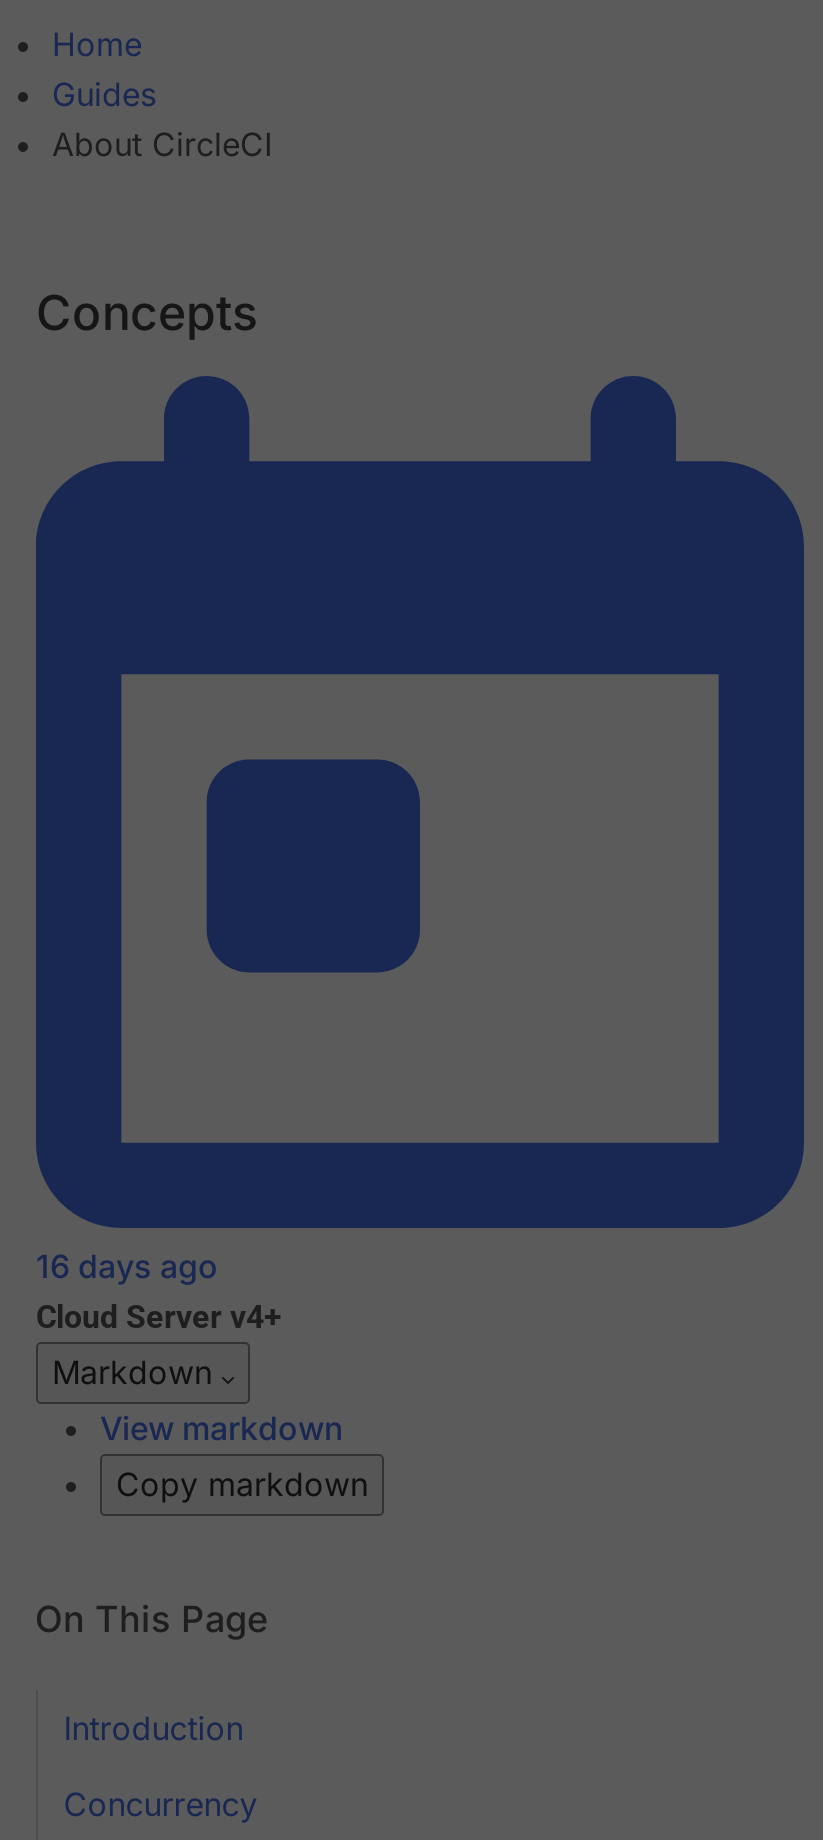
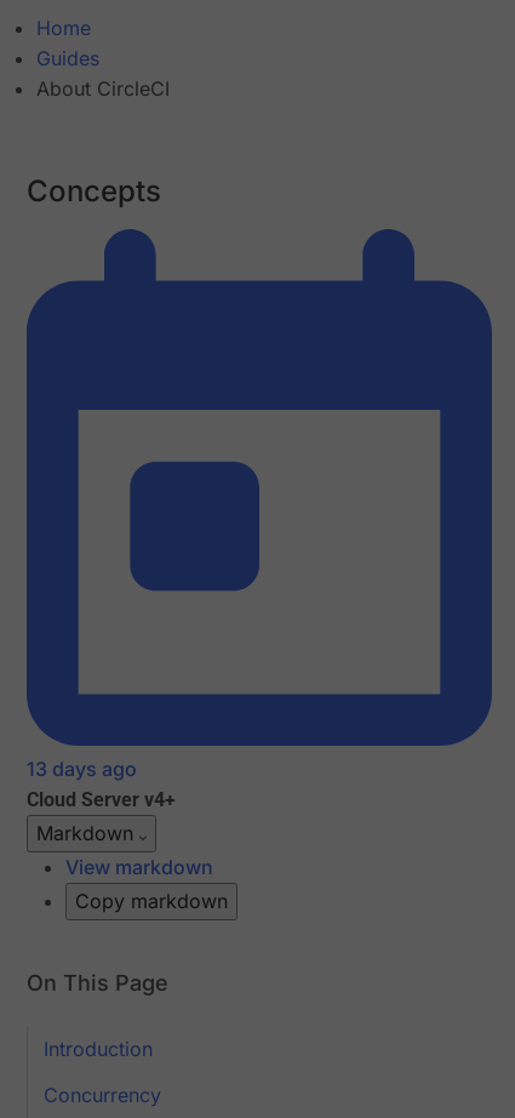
[36,1247,218,1287] 16 days ago -> [27,757,137,782] 13 days ago

